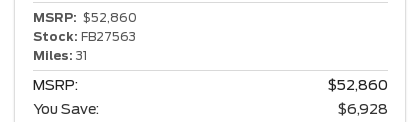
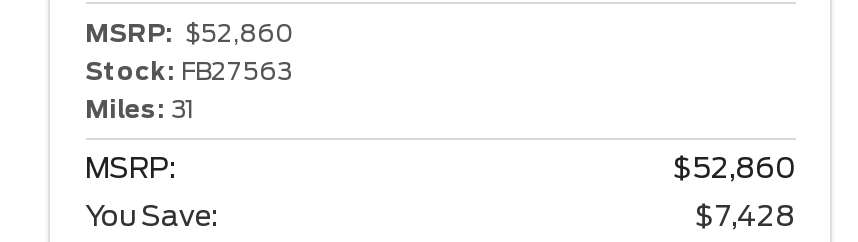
[336,101,387,117] $6,928 -> [695,200,795,232] $7,428

